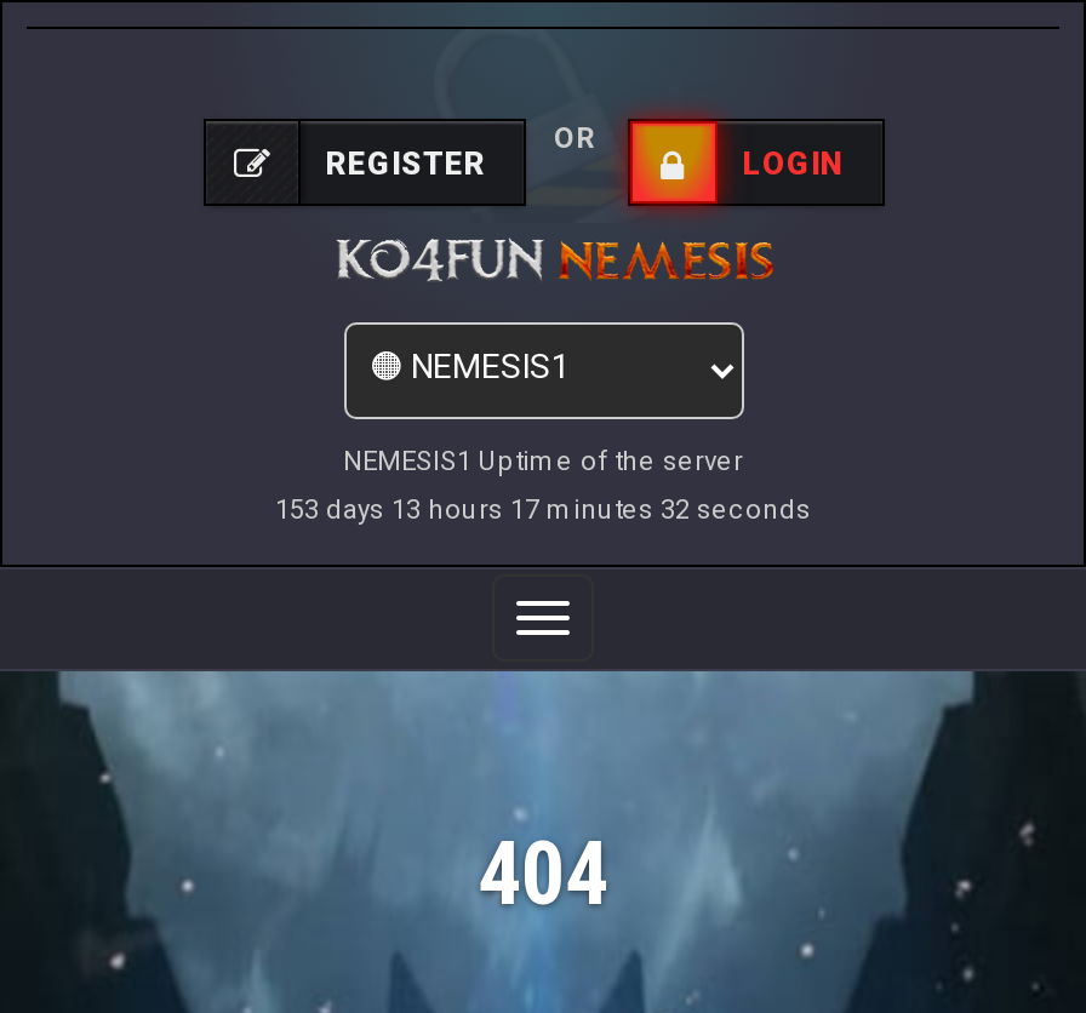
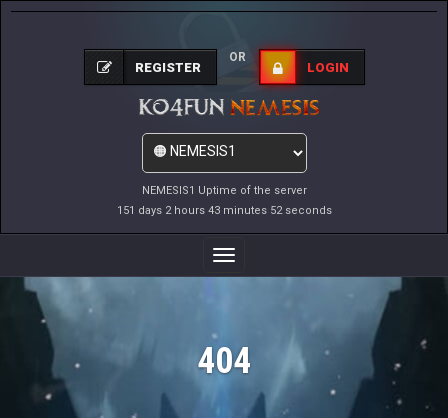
[275,494,811,525] 153 days 13 hours 17 minutes 32 seconds -> [116,204,331,217] 151 days 2 hours 43 minutes 52 seconds

